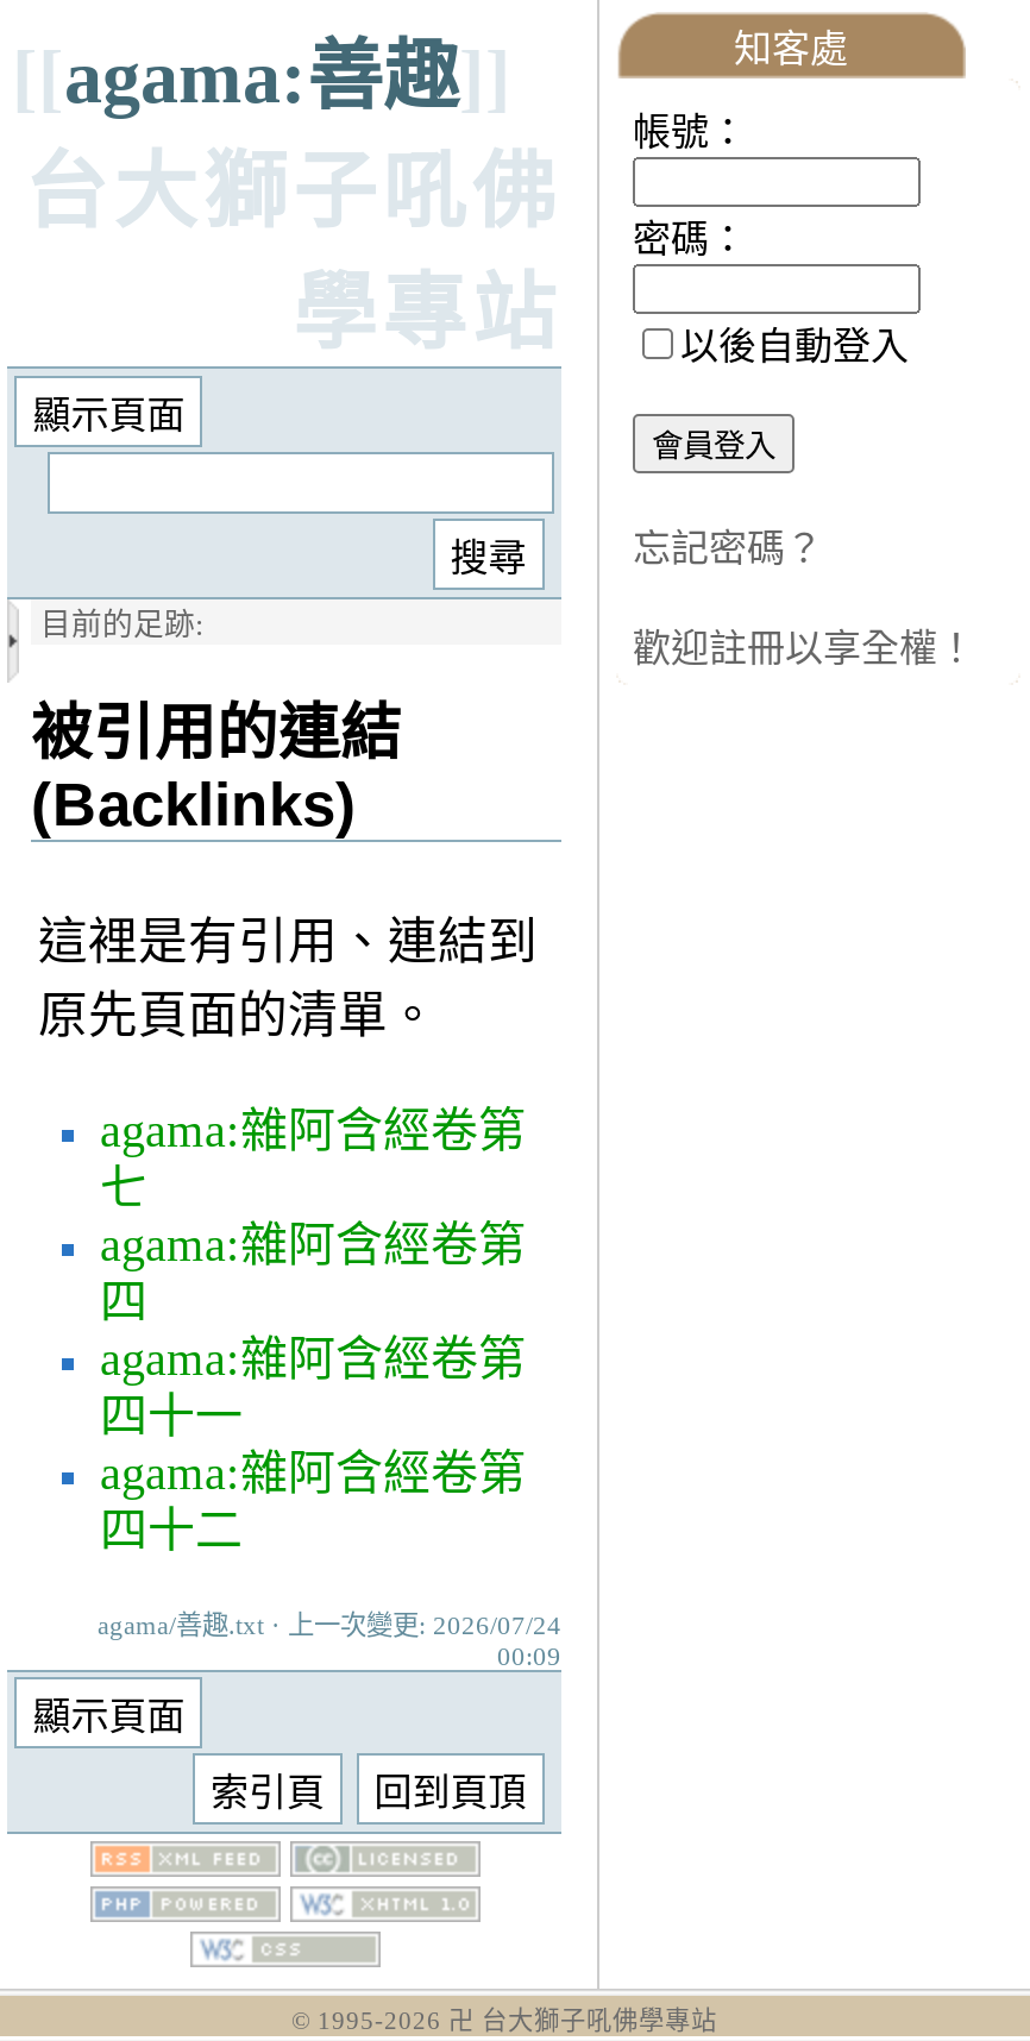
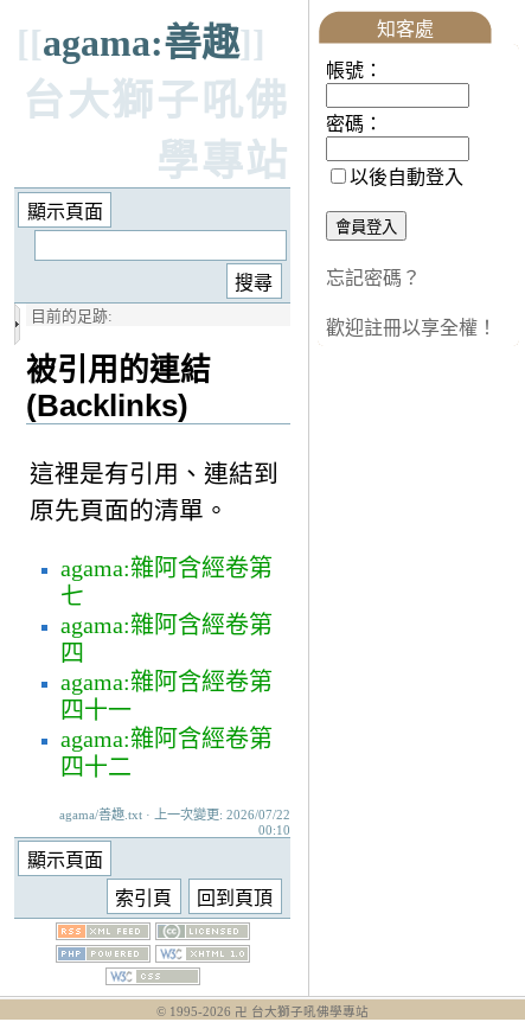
[98,1610,561,1639] agama/善趣.txt · 上一次變更: 2026/07/24 -> [59,807,290,821] agama/善趣.txt · 上一次變更: 2026/07/22
[497,1641,561,1669] 00:09 -> [258,823,290,837] 00:10

